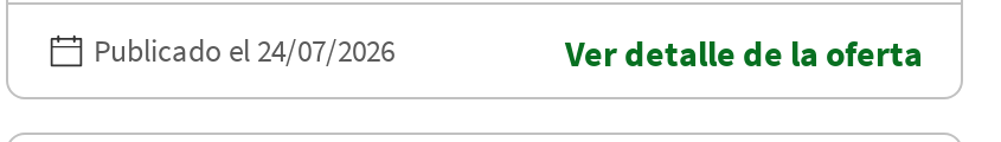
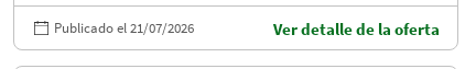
[94,32,394,72] Publicado el 24/07/2026 -> [54,18,194,37] Publicado el 21/07/2026

